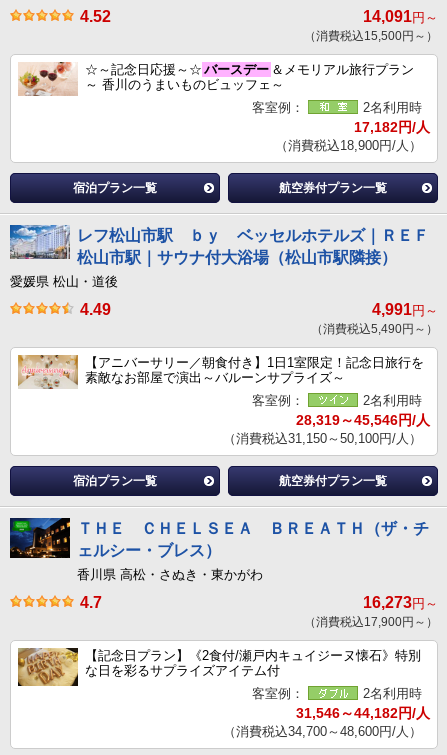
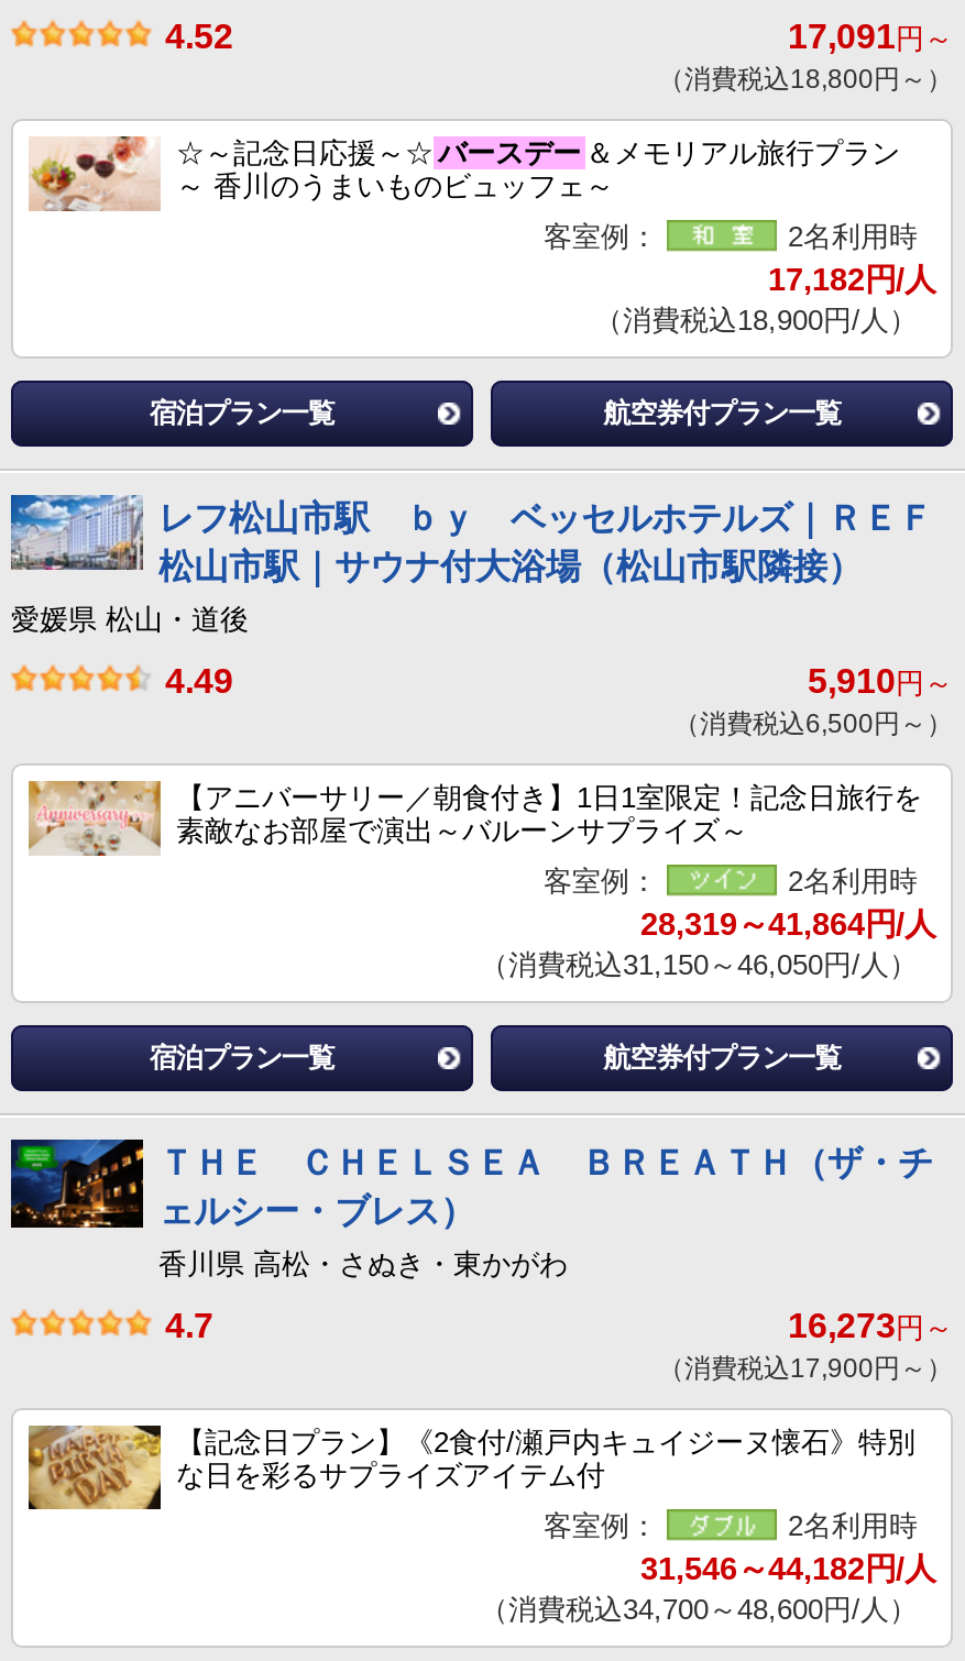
[363,8,438,25] 14,091円～ -> [788,18,953,55] 17,091円～
[304,29,438,43] （消費税込15,500円～） -> [658,64,953,95] （消費税込18,800円～）
[372,301,438,318] 4,991円～ -> [808,662,953,700] 5,910円～
[311,322,438,336] （消費税込5,490円～） -> [673,708,953,739] （消費税込6,500円～）
[296,412,430,428] 28,319～45,546円/人 -> [640,906,935,942] 28,319～41,864円/人
[223,431,422,446] （消費税込31,150～50,100円/人） -> [480,948,918,981] （消費税込31,150～46,050円/人）

